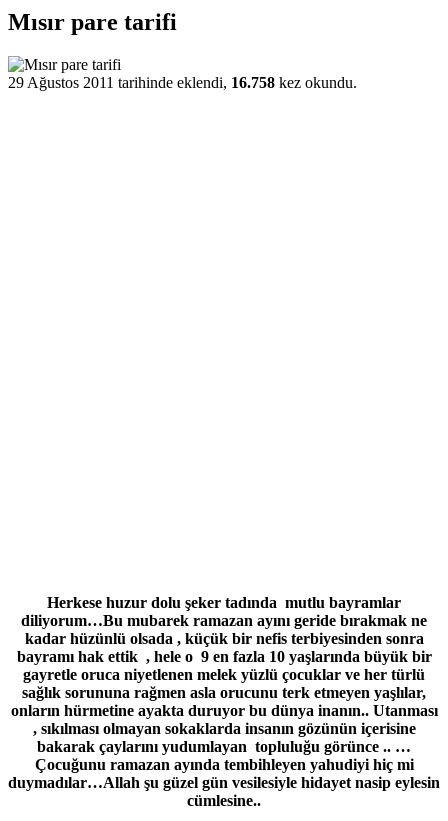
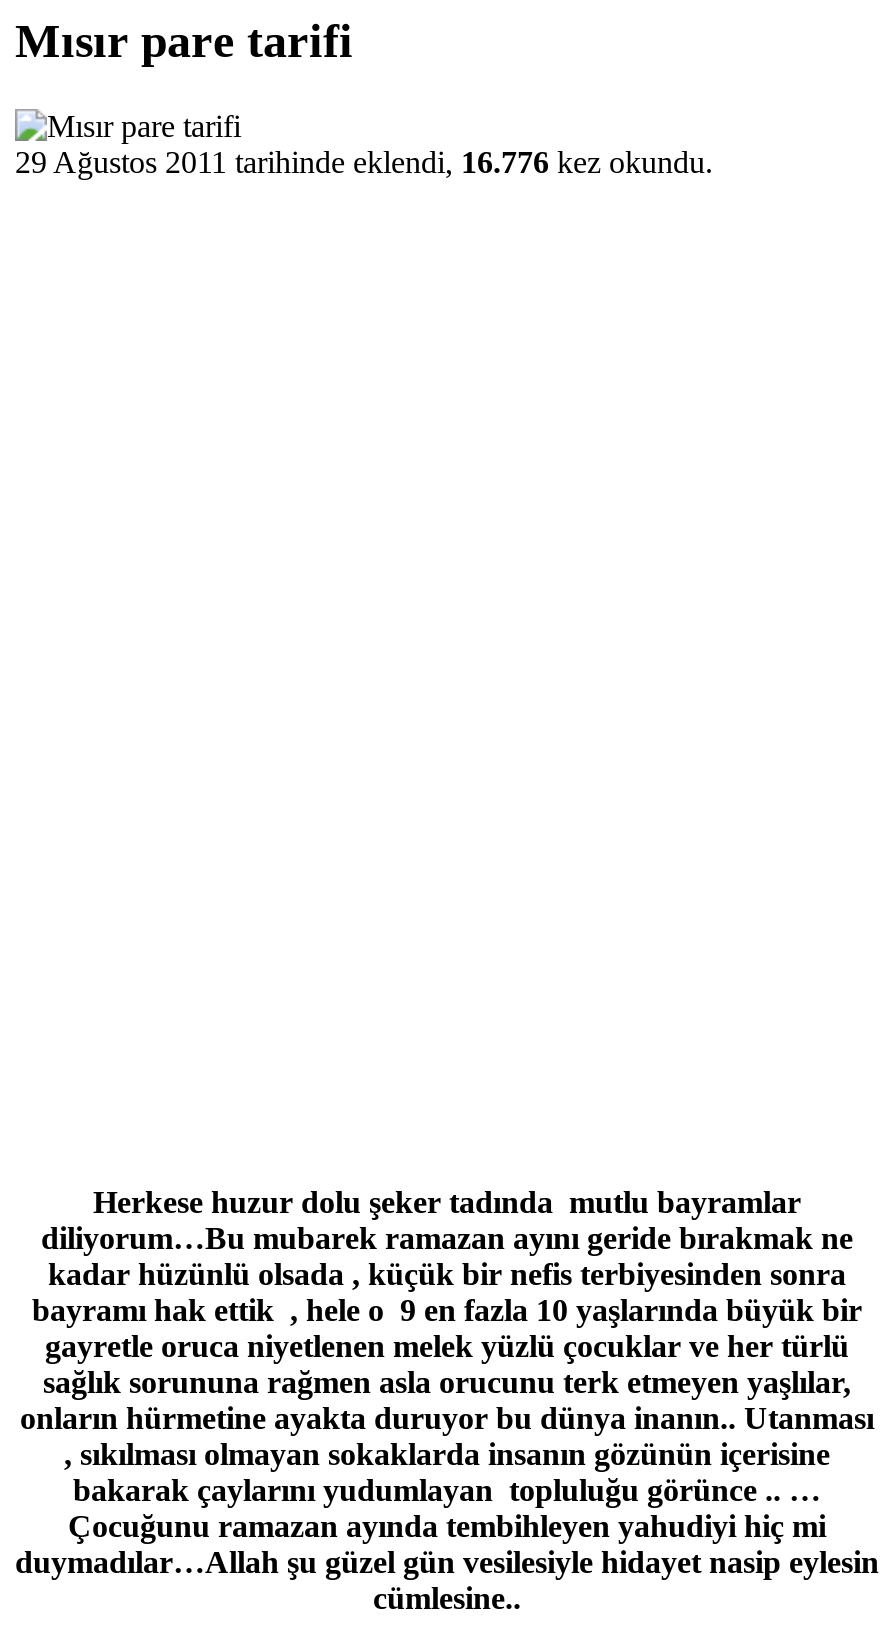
[8,74,357,91] 29 Ağustos 2011 tarihinde eklendi, 16.758 kez okundu. -> [15,145,713,179] 29 Ağustos 2011 tarihinde eklendi, 16.776 kez okundu.

